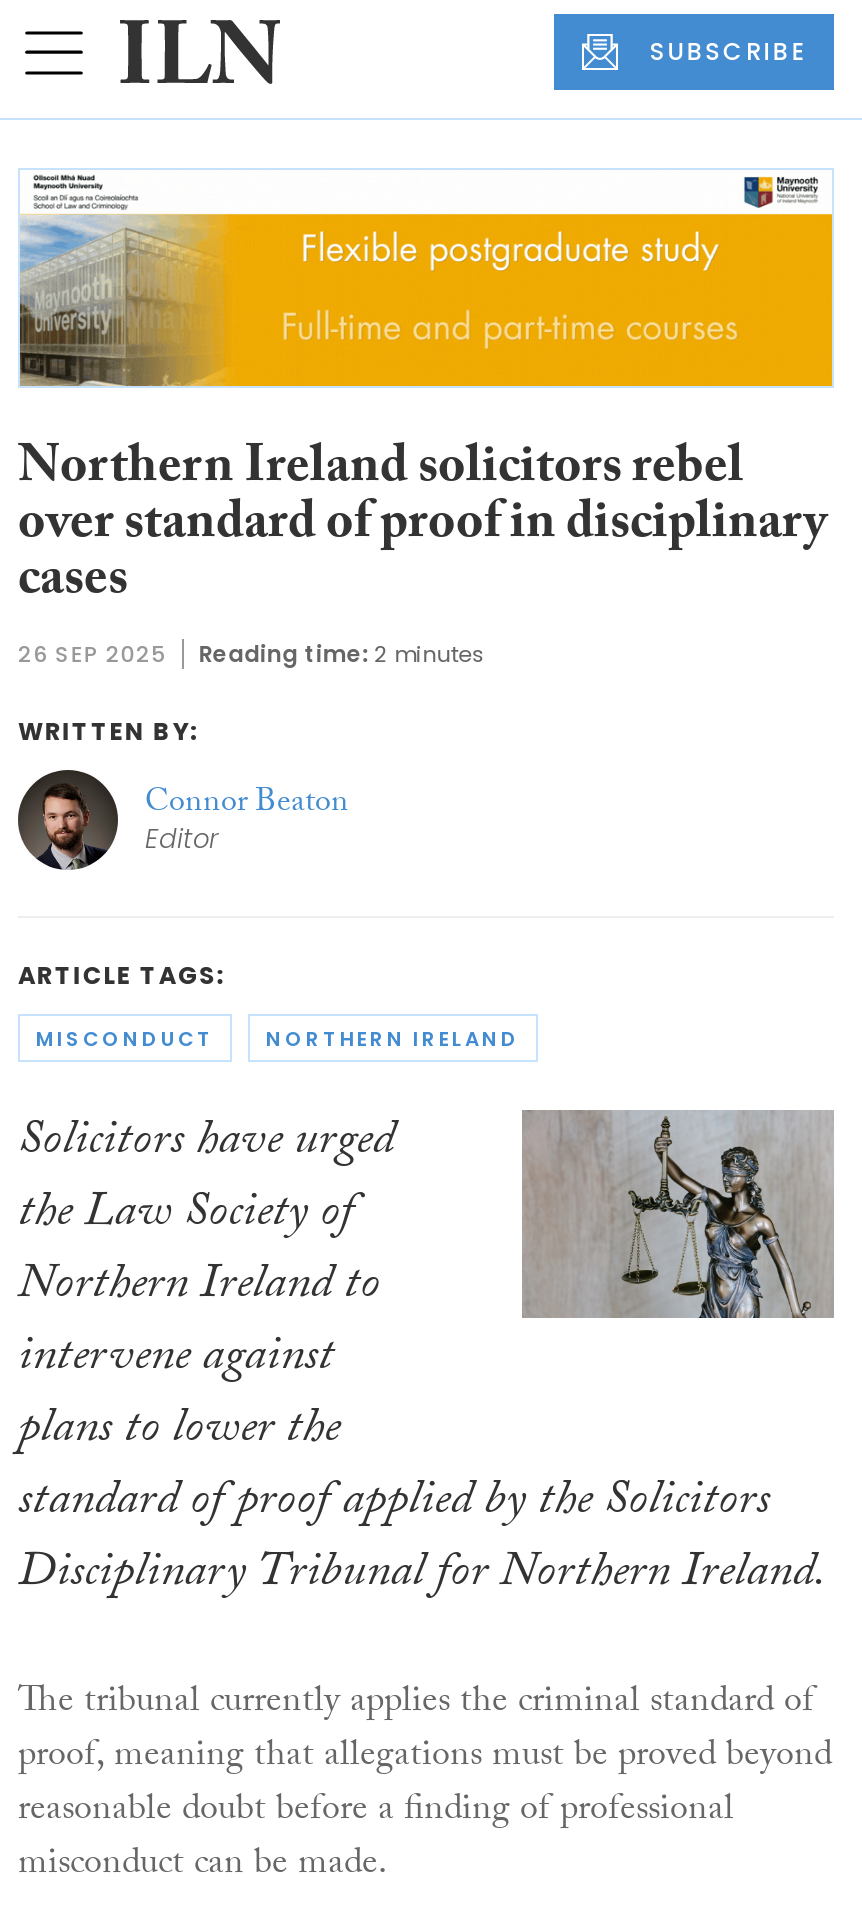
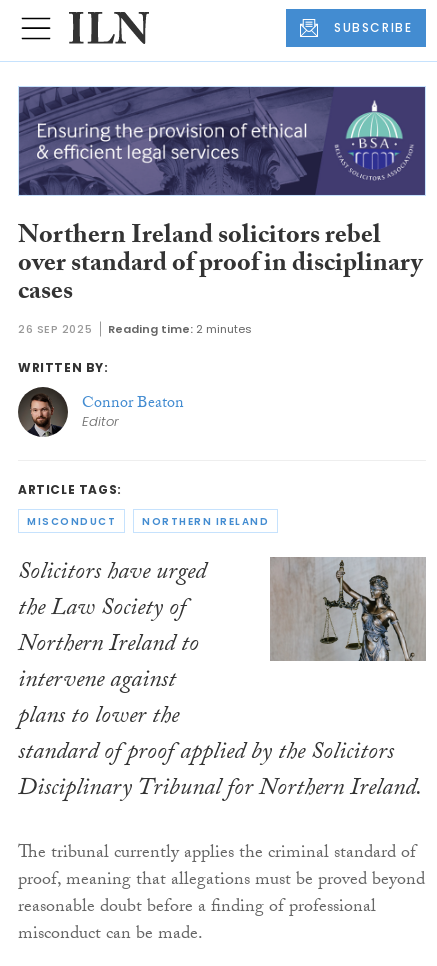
[18,170,834,388] [image] -> [18,86,426,196] [image]

